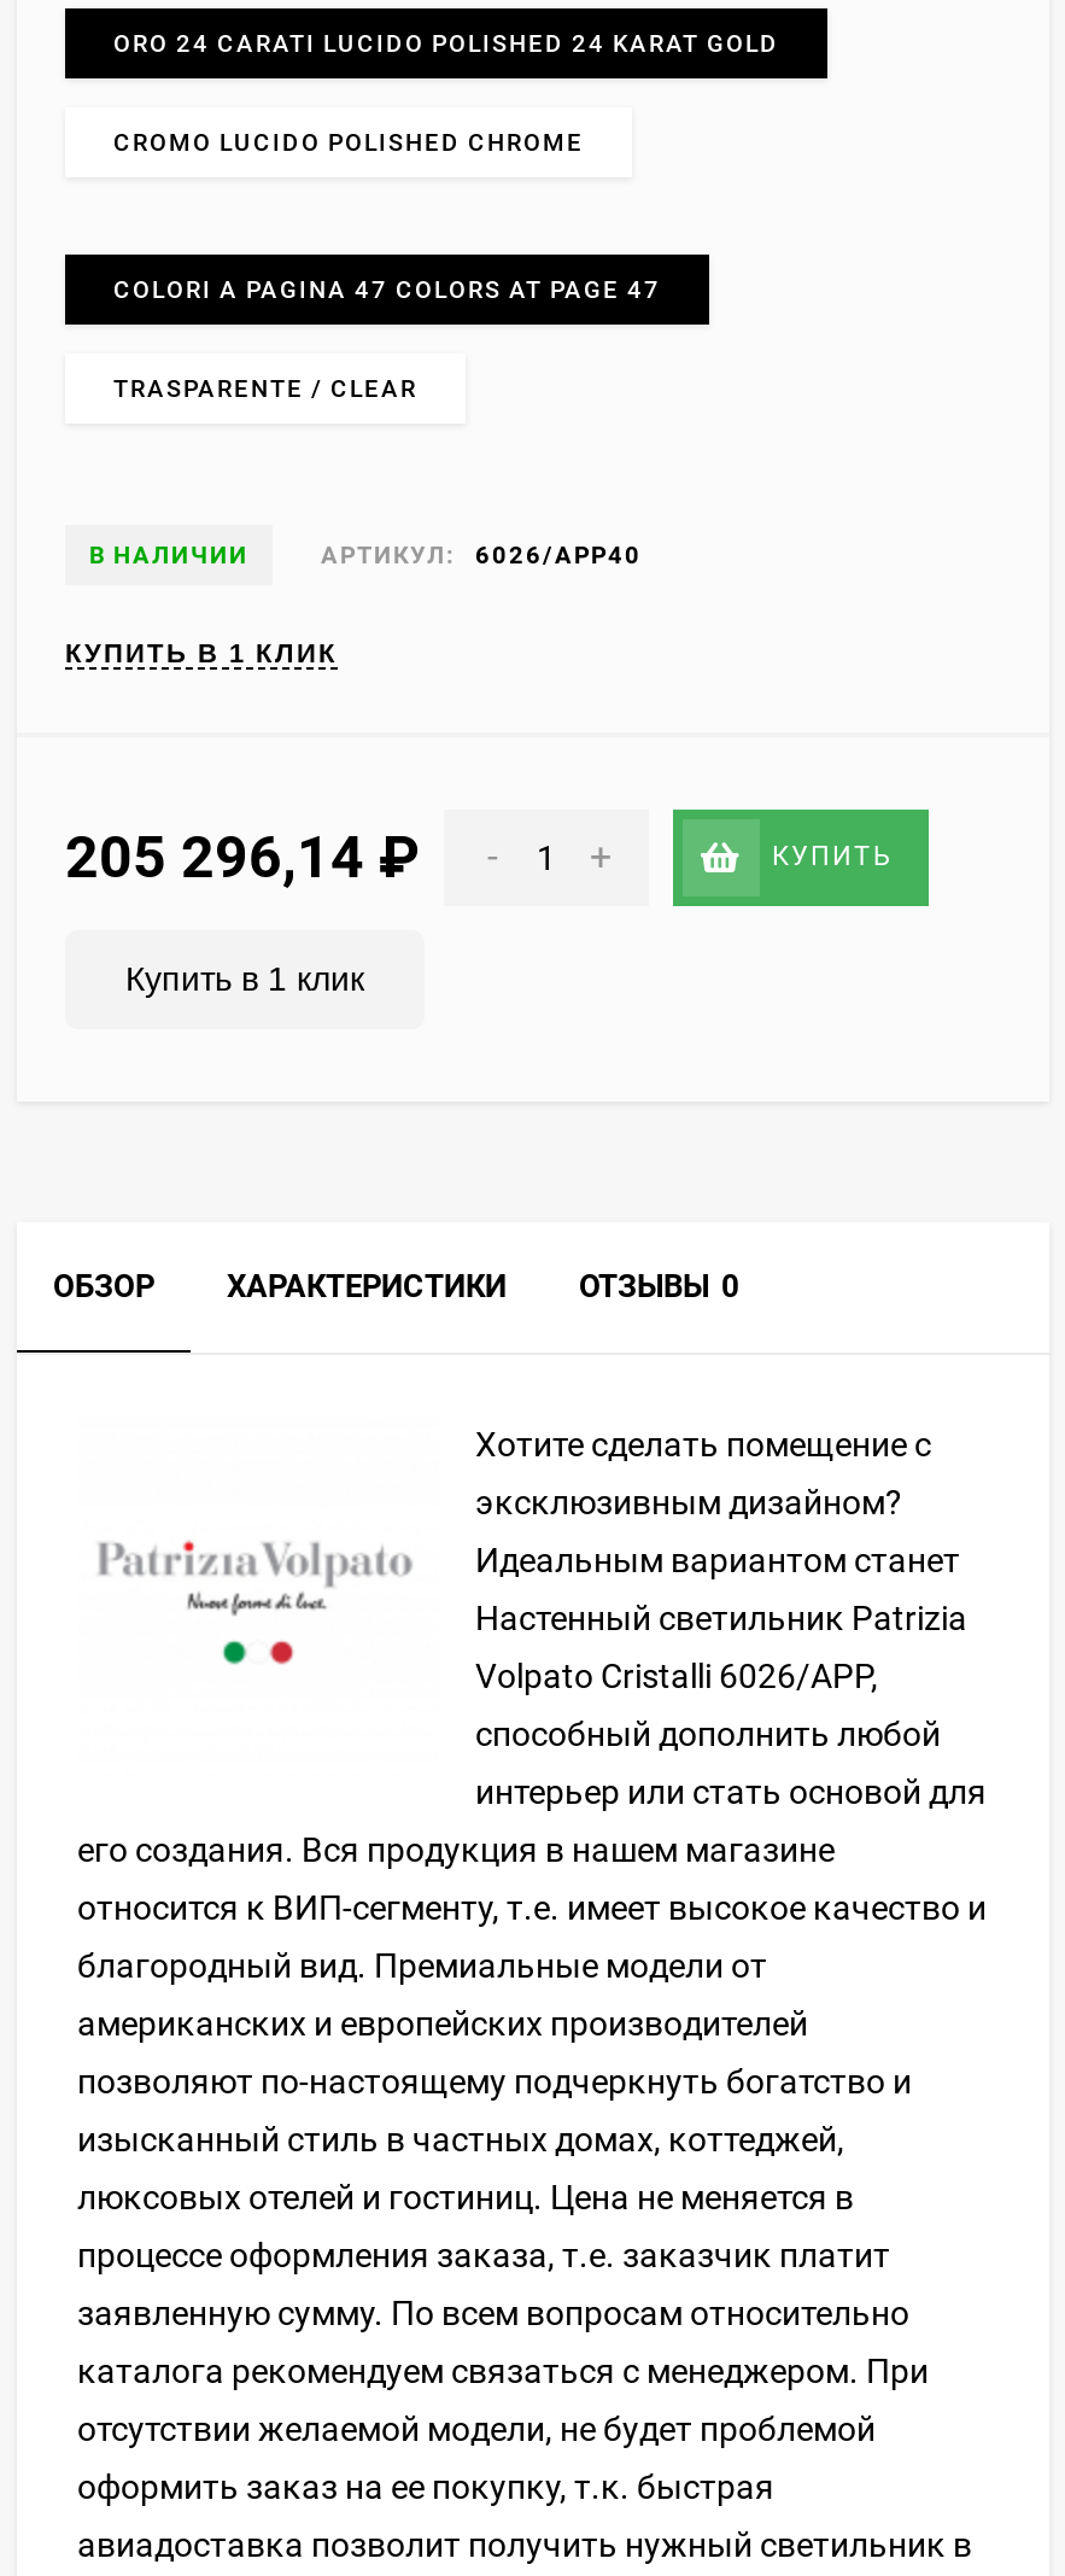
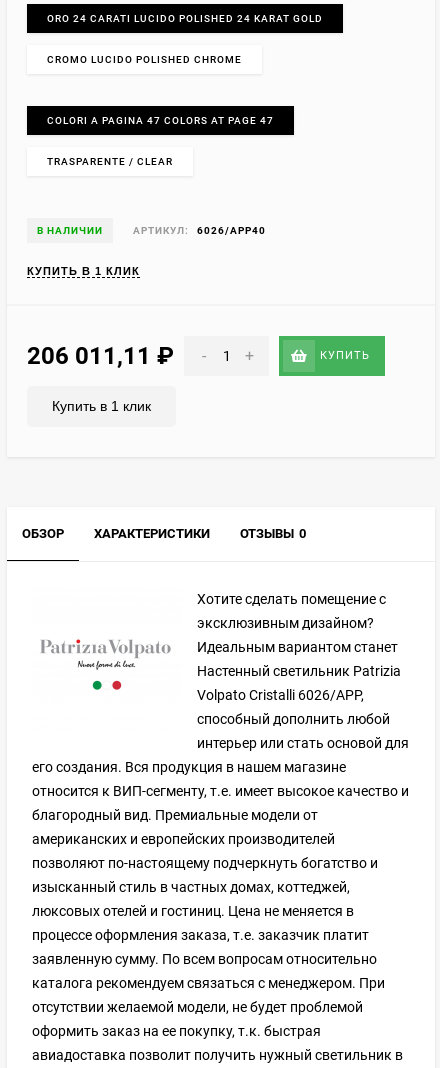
[65,824,420,891] 205 296,14 ₽ -> [27,342,174,370] 206 011,11 ₽

